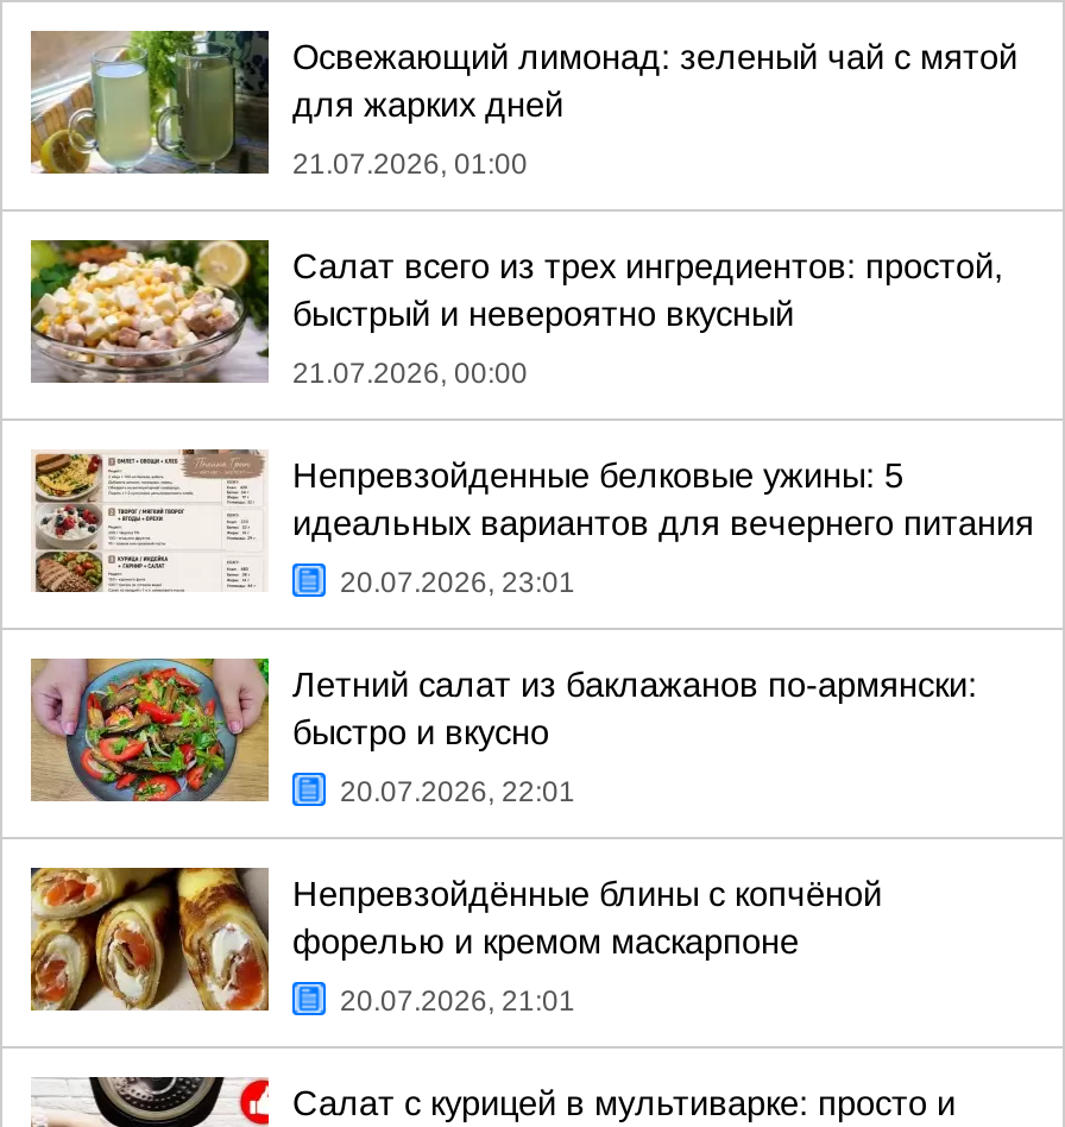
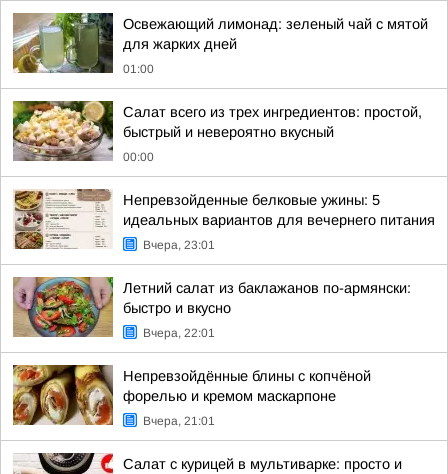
[292,147,528,181] 21.07.2026, 01:00 -> [123,62,154,76] 01:00
[292,357,528,390] 21.07.2026, 00:00 -> [123,150,154,164] 00:00
[340,566,575,599] 20.07.2026, 23:01 -> [143,238,215,252] Вчера, 23:01
[340,775,575,808] 20.07.2026, 22:01 -> [143,326,215,340] Вчера, 22:01
[340,984,575,1018] 20.07.2026, 21:01 -> [143,414,215,428] Вчера, 21:01

